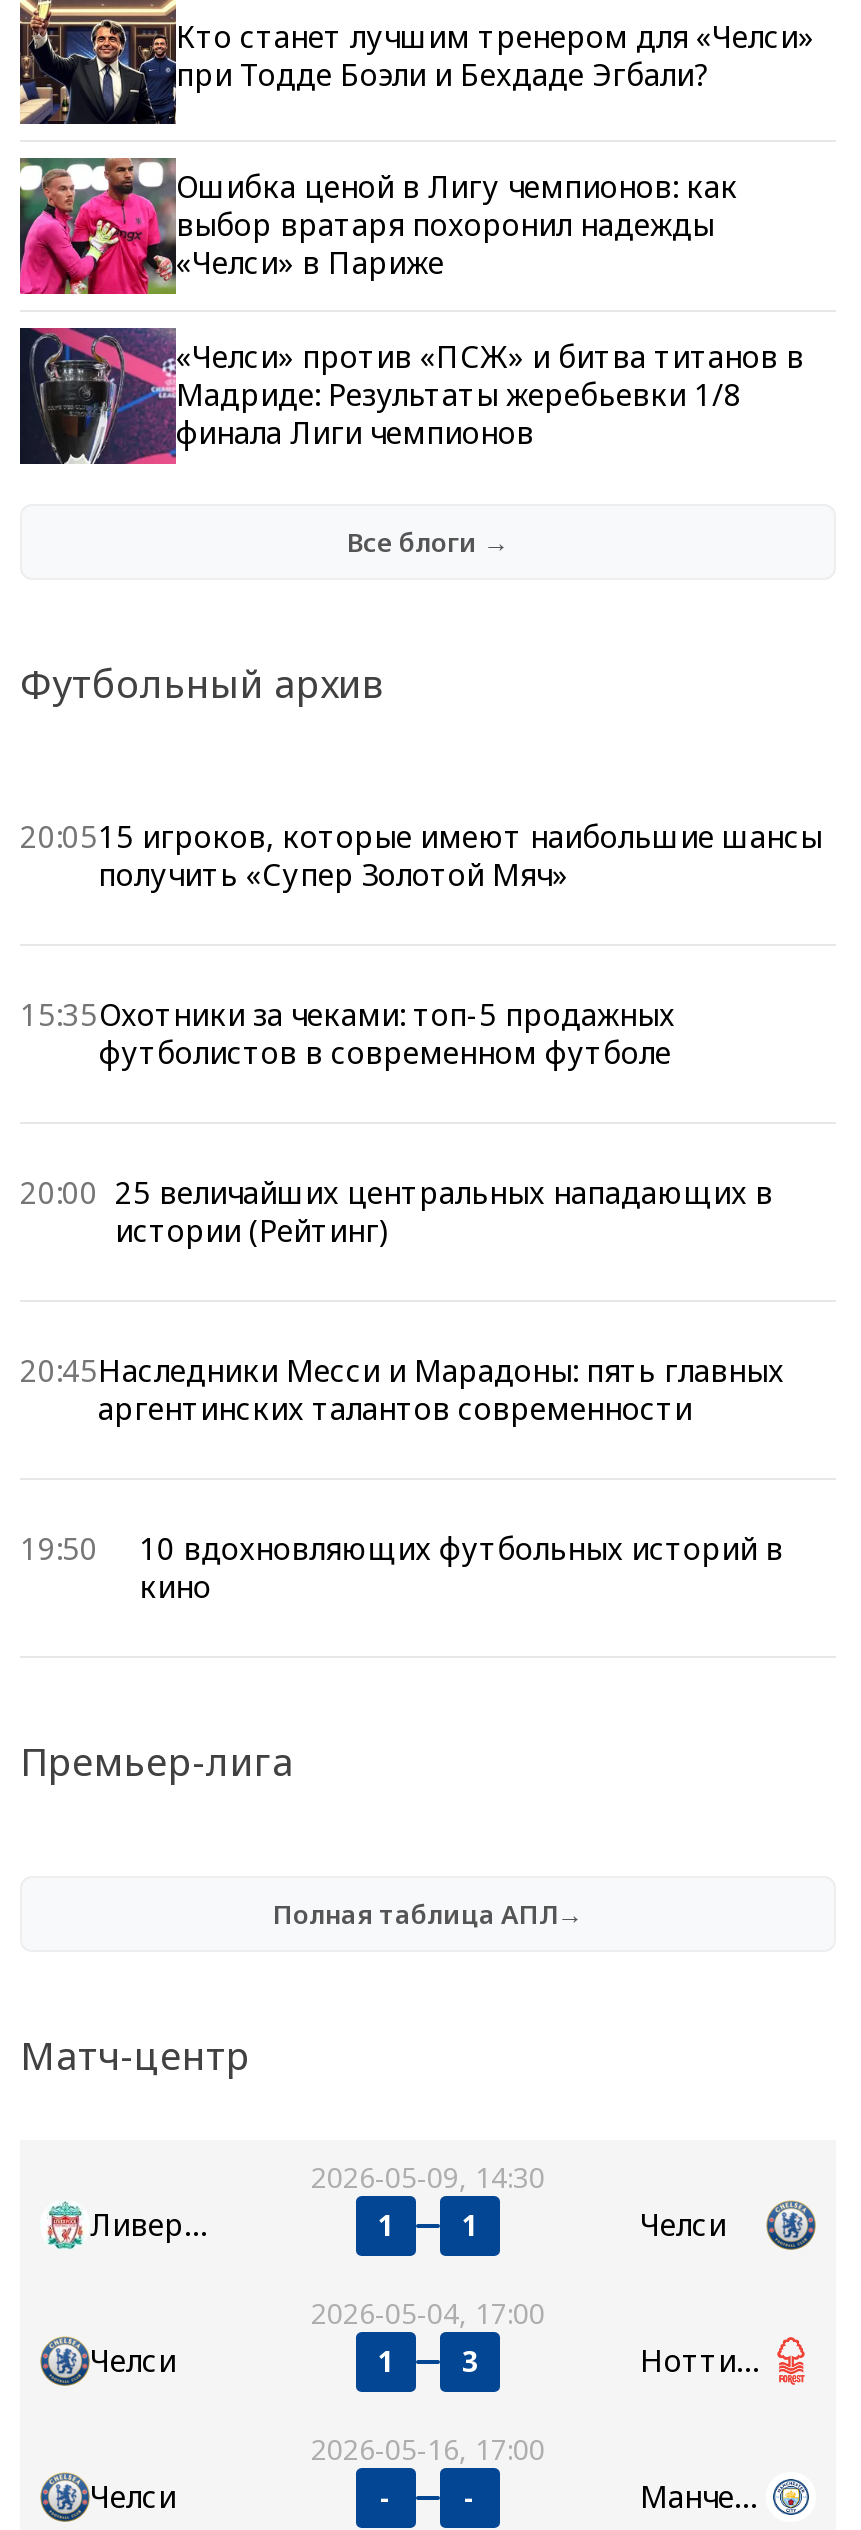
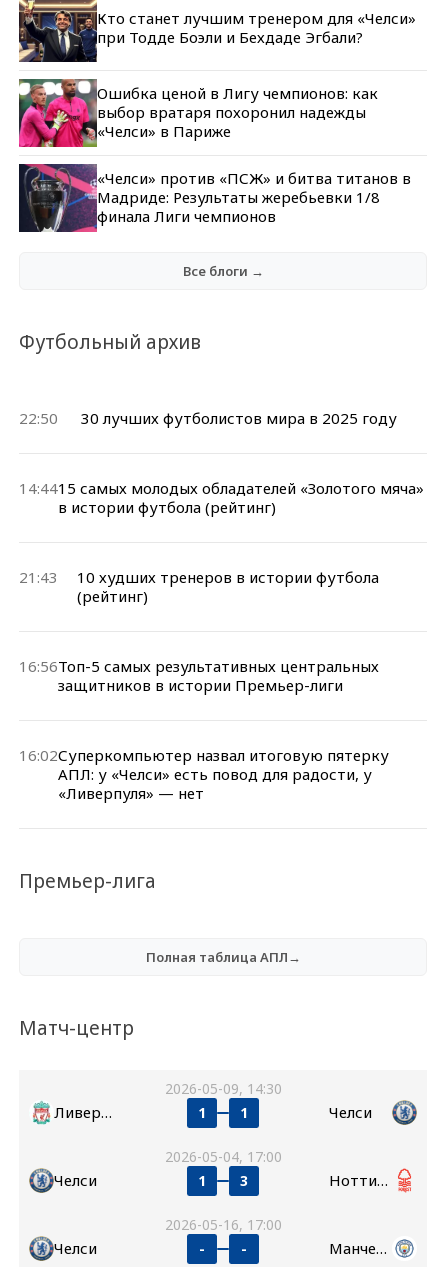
[20,815,822,893] 20:0515 игроков, которые имеют наибольшие шансы | получить «Супер Золотой Мяч» -> [19,408,397,428] 22:50 | 30 лучших футболистов мира в 2025 году
[20,993,675,1071] 15:35Охотники за чеками: топ-5 продажных | футболистов в современном футболе -> [19,478,424,517] 14:4415 самых молодых обладателей «Золотого мяча» | в истории футбола (рейтинг)
[20,1171,773,1249] 20:00 25 величайших центральных нападающих в | истории (Рейтинг) -> [19,567,379,606] 21:43 | 10 худших тренеров в истории футбола | (рейтинг)
[20,1349,784,1427] 20:45Наследники Месси и Марадоны: пять главных | аргентинских талантов современности -> [19,656,379,695] 16:56Топ-5 самых результативных центральных | защитников в истории Премьер-лиги
[20,1527,783,1605] 19:50 | 10 вдохновляющих футбольных историй в | кино -> [19,745,389,803] 16:02Суперкомпьютер назвал итоговую пятерку | АПЛ: у «Челси» есть повод для радости, у | «Ливерпуля» — нет

